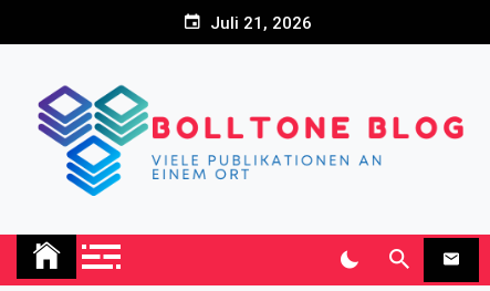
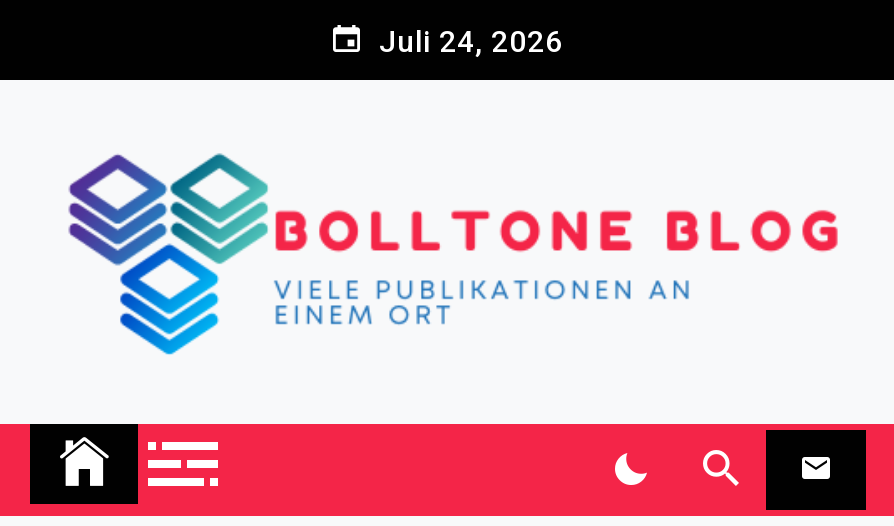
[205,13,311,33] Juli 21, 2026 -> [371,24,563,60] Juli 24, 2026

